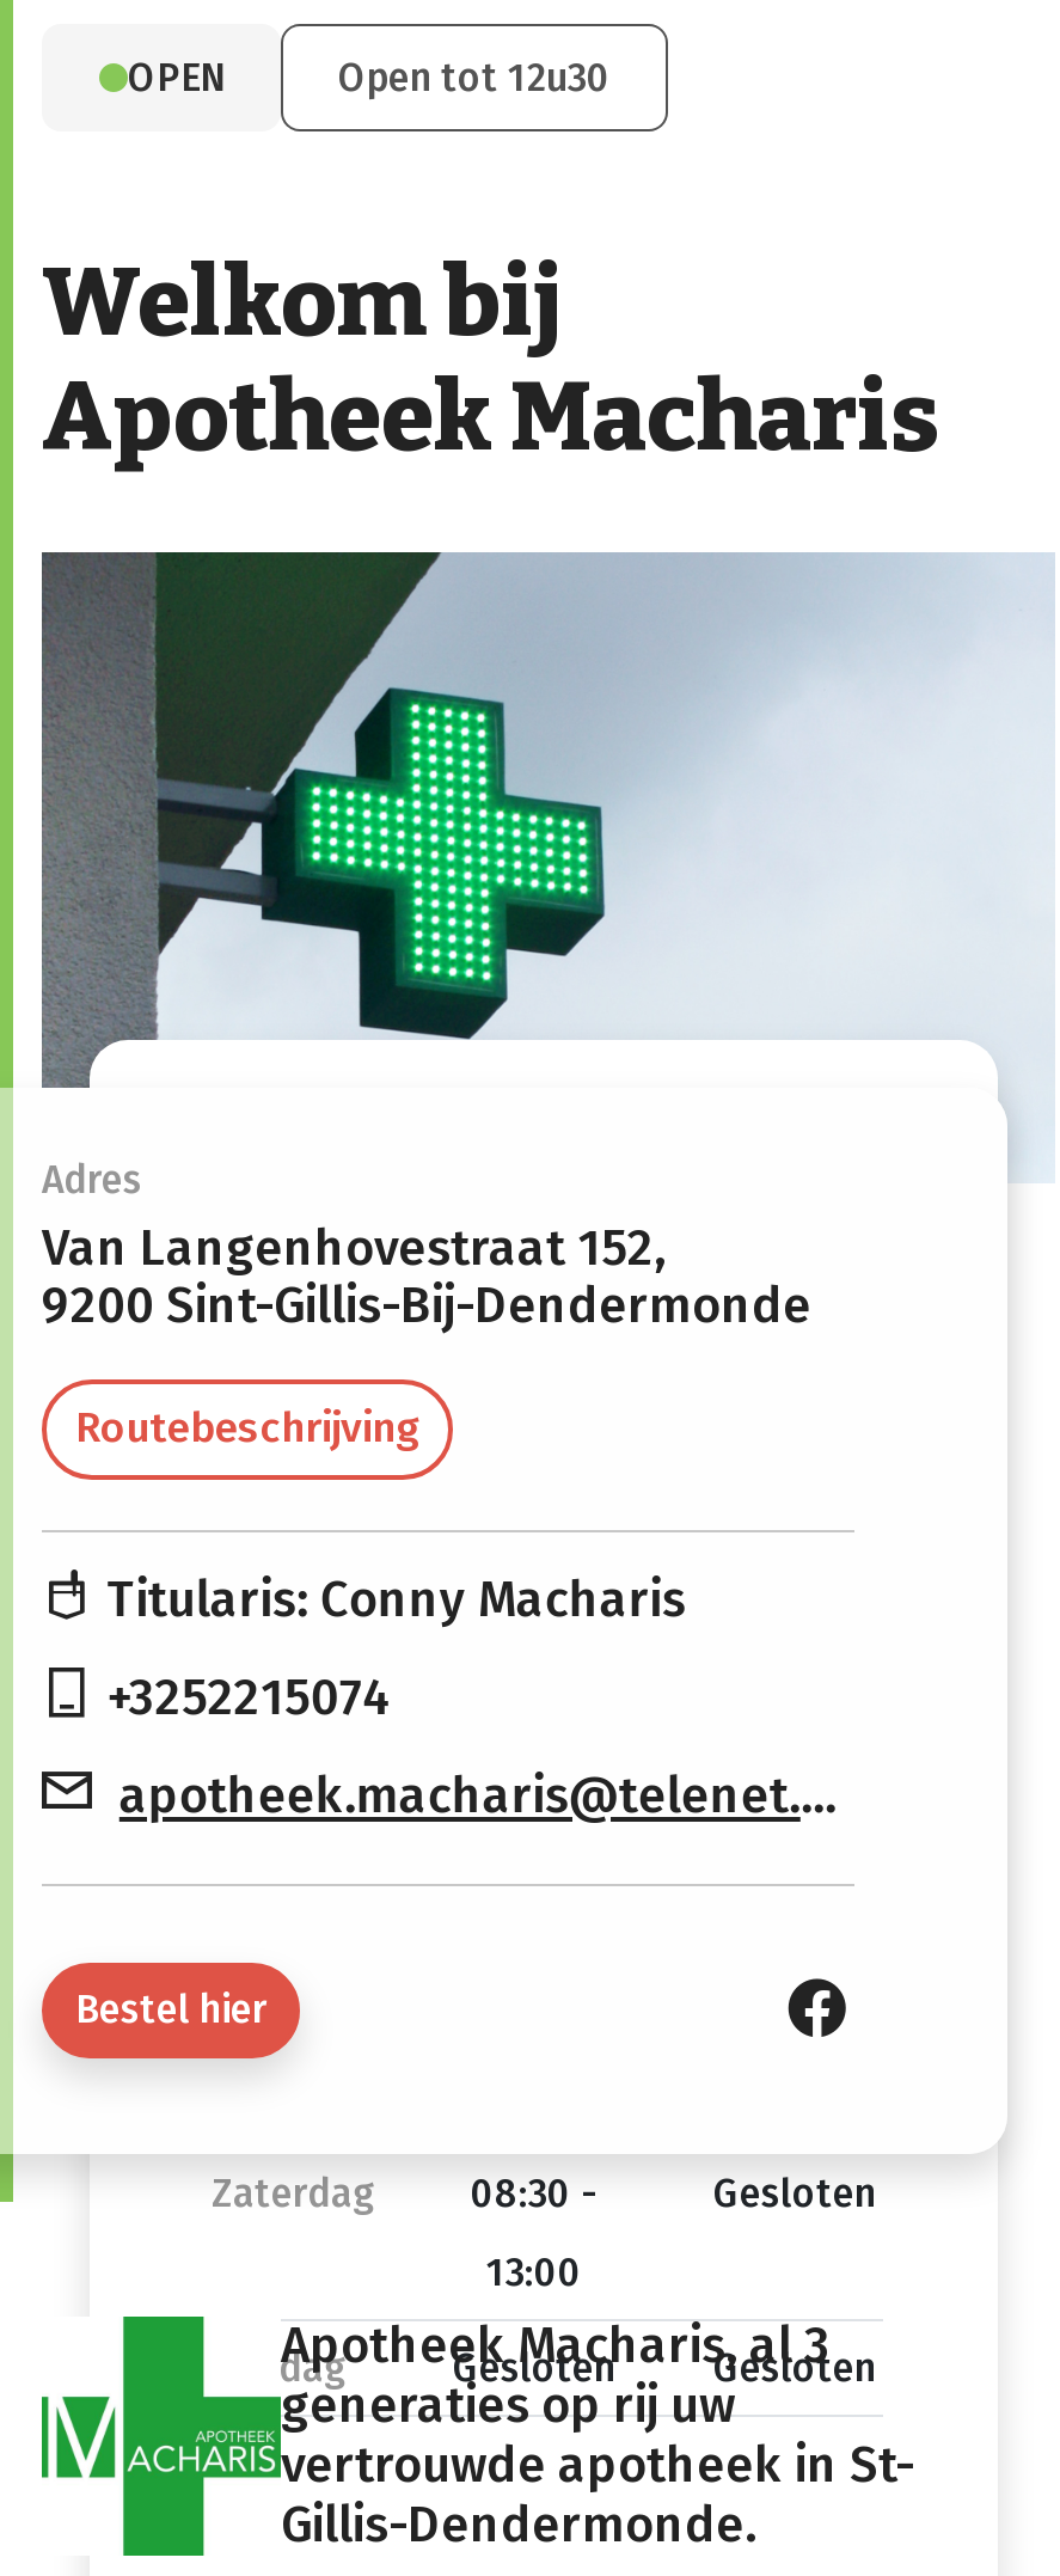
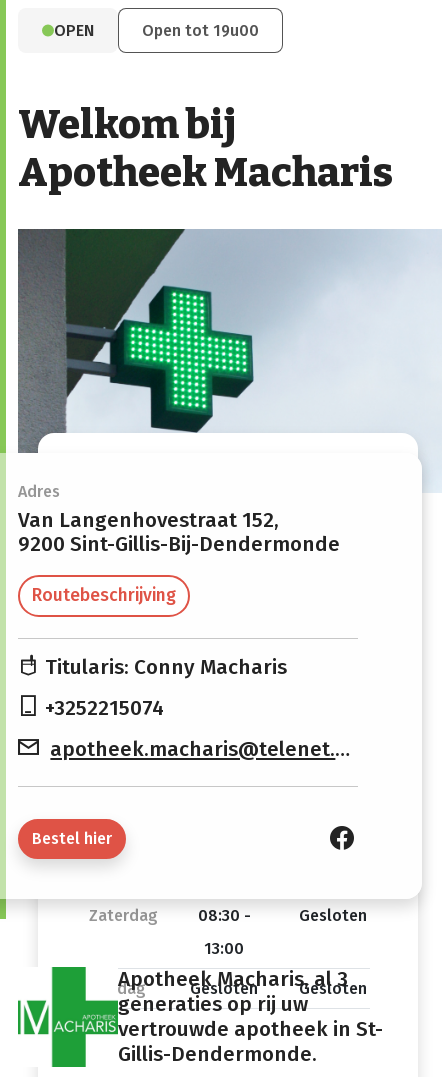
[338,54,611,99] Open tot 12u30 -> [142,20,259,39] Open tot 19u00

